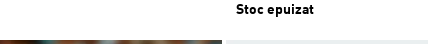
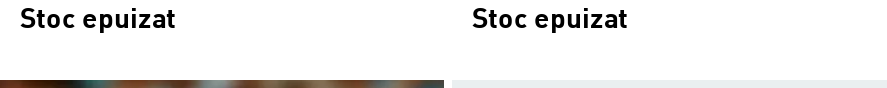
none -> [20,6,176,34] Stoc epuizat

